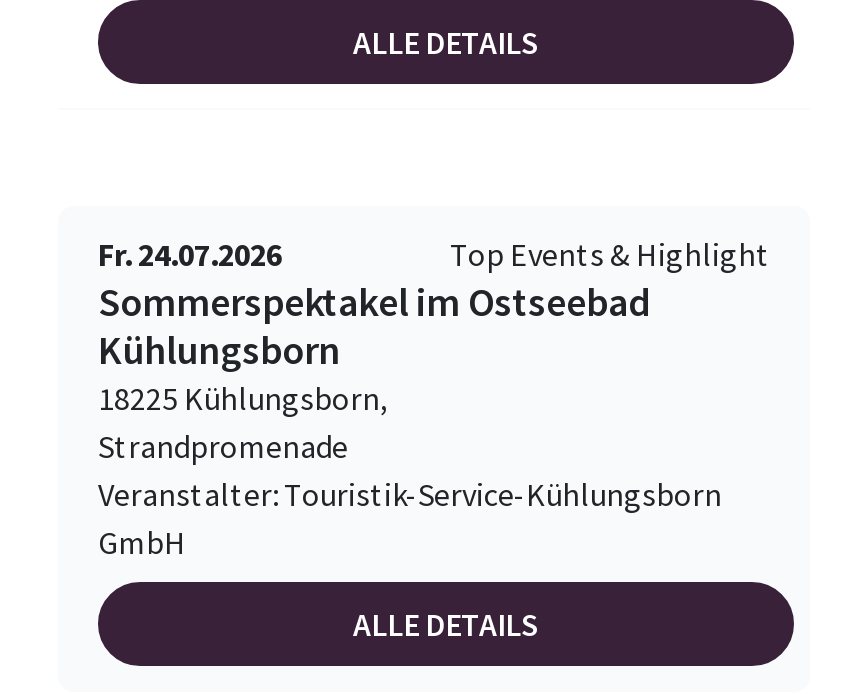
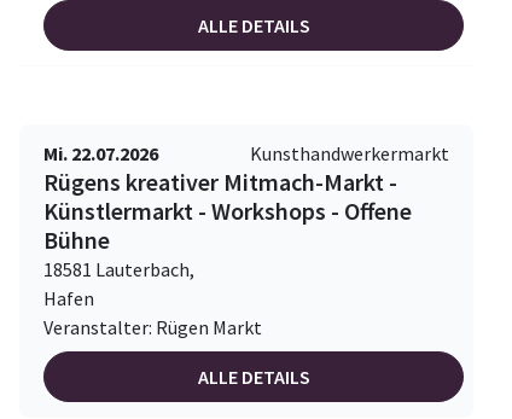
[98,234,770,562] Fr. 24.07.2026 | Top Events & Highlight | Sommerspektakel im Ostseebad | Kühlungsborn | 18225 Kühlungsborn, | Strandpromenade | Veranstalter: Touristik-Service-Kühlungsborn | GmbH -> [43,141,449,339] Mi. 22.07.2026 | Kunsthandwerkermarkt | Rügens kreativer Mitmach-Markt - | Künstlermarkt - Workshops - Offene | Bühne | 18581 Lauterbach, | Hafen | Veranstalter: Rügen Markt

